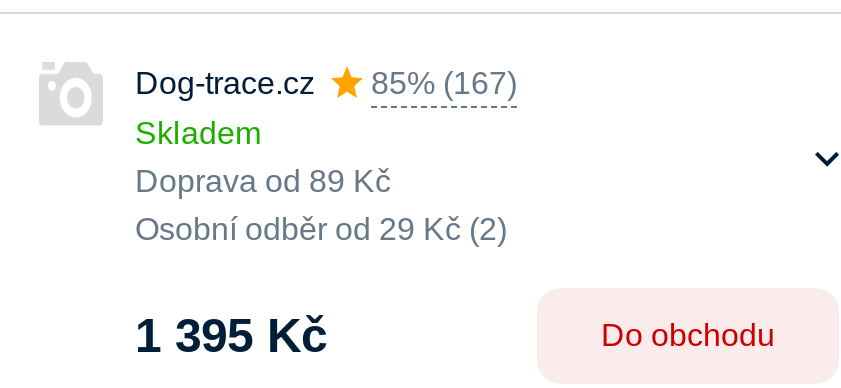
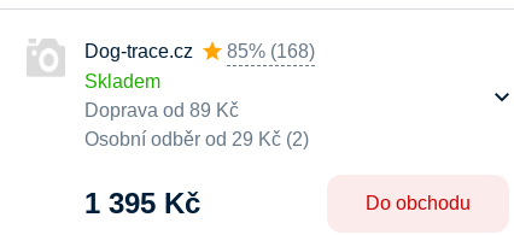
[135,66,517,100] Dog-trace.cz 85% (167) -> [84,41,315,61] Dog-trace.cz 85% (168)

